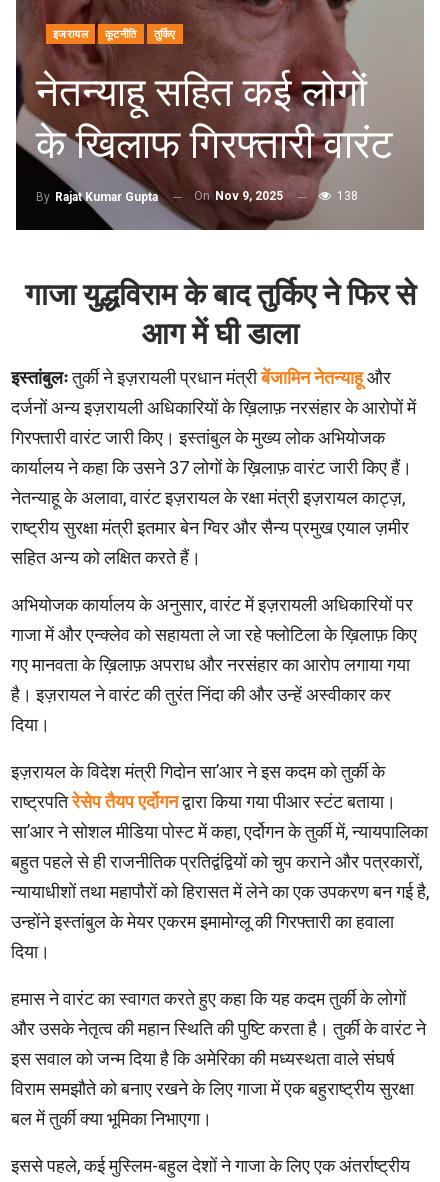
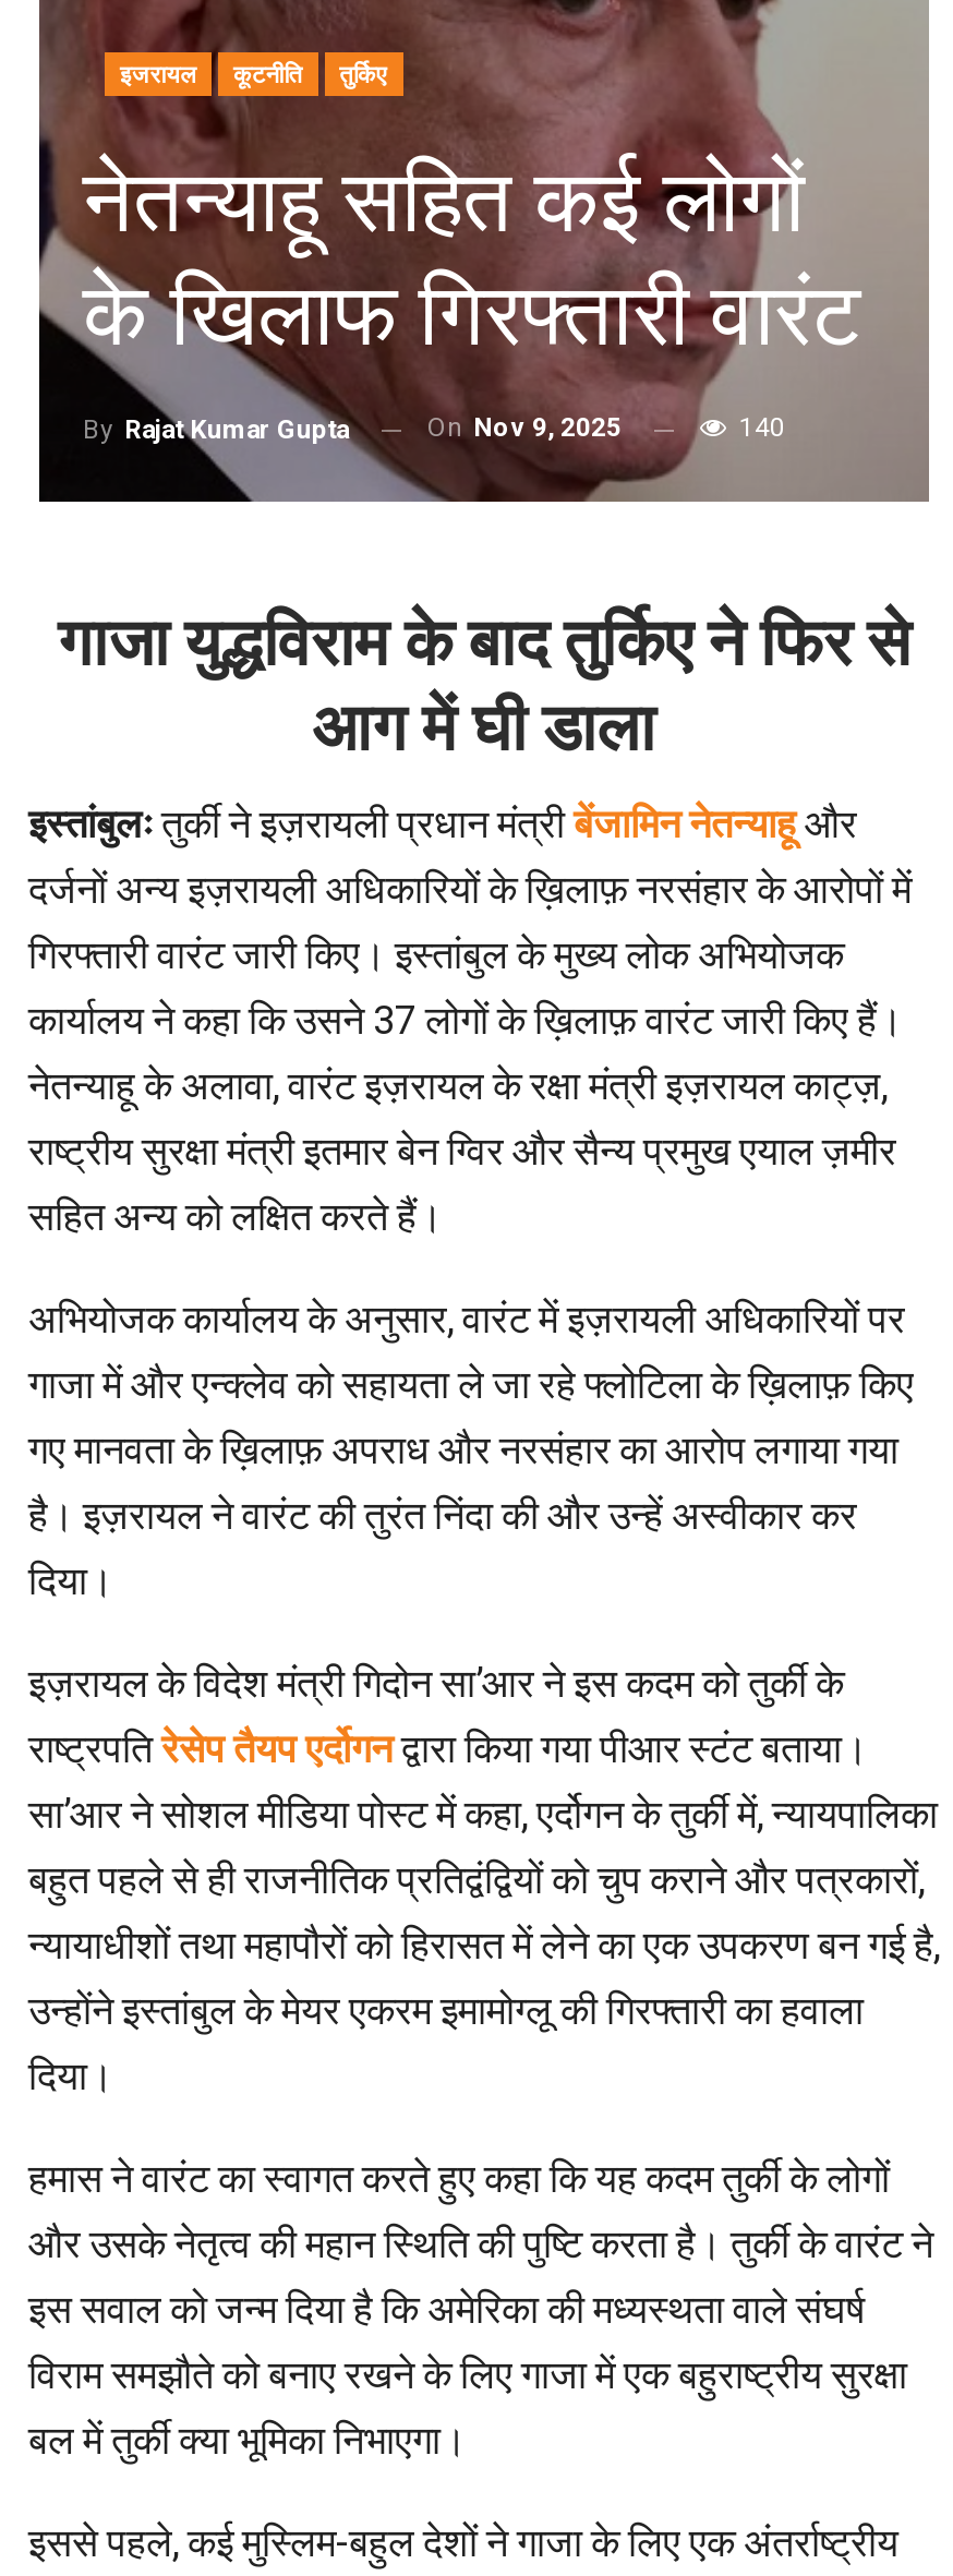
[334,189,358,203] 138 -> [733,413,785,443] 140

